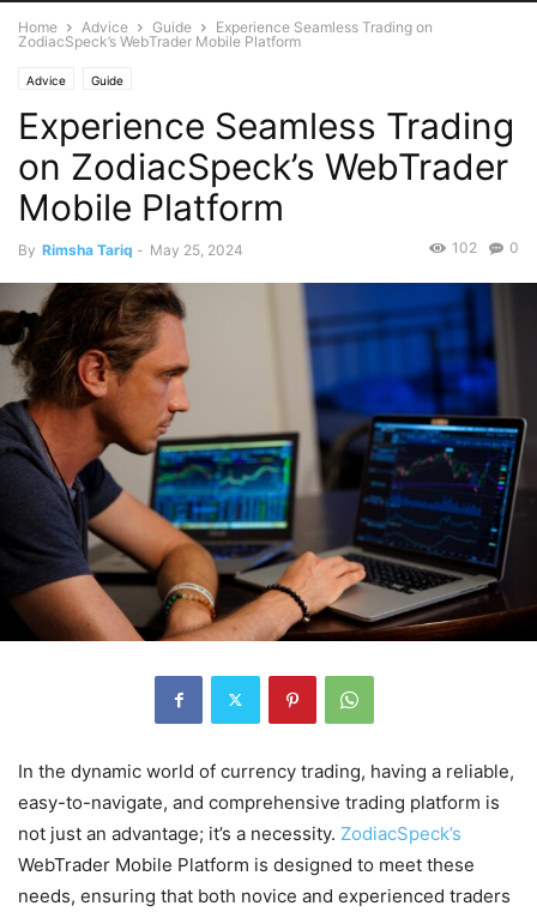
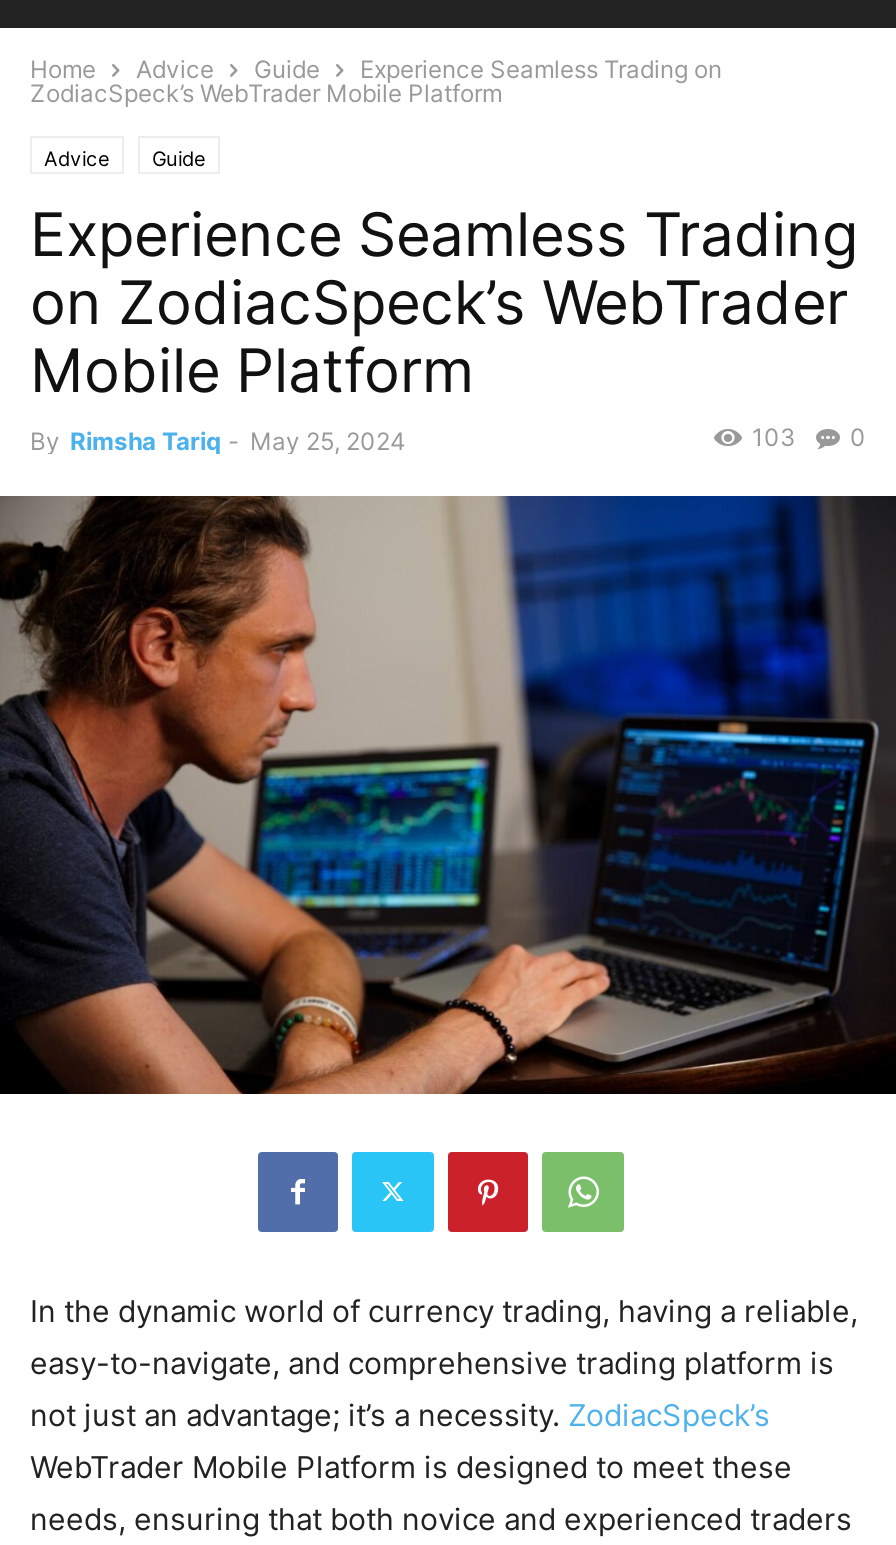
[452,238,519,256] 102 0 -> [752,422,866,452] 103 0

